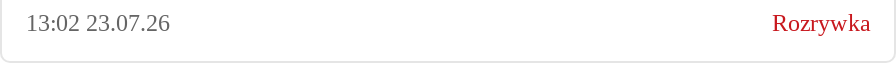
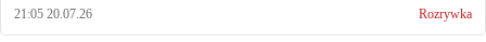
[26,10,170,38] 13:02 23.07.26 -> [14,7,92,22] 21:05 20.07.26

